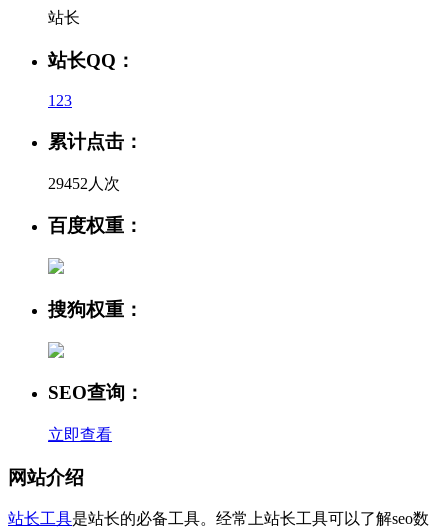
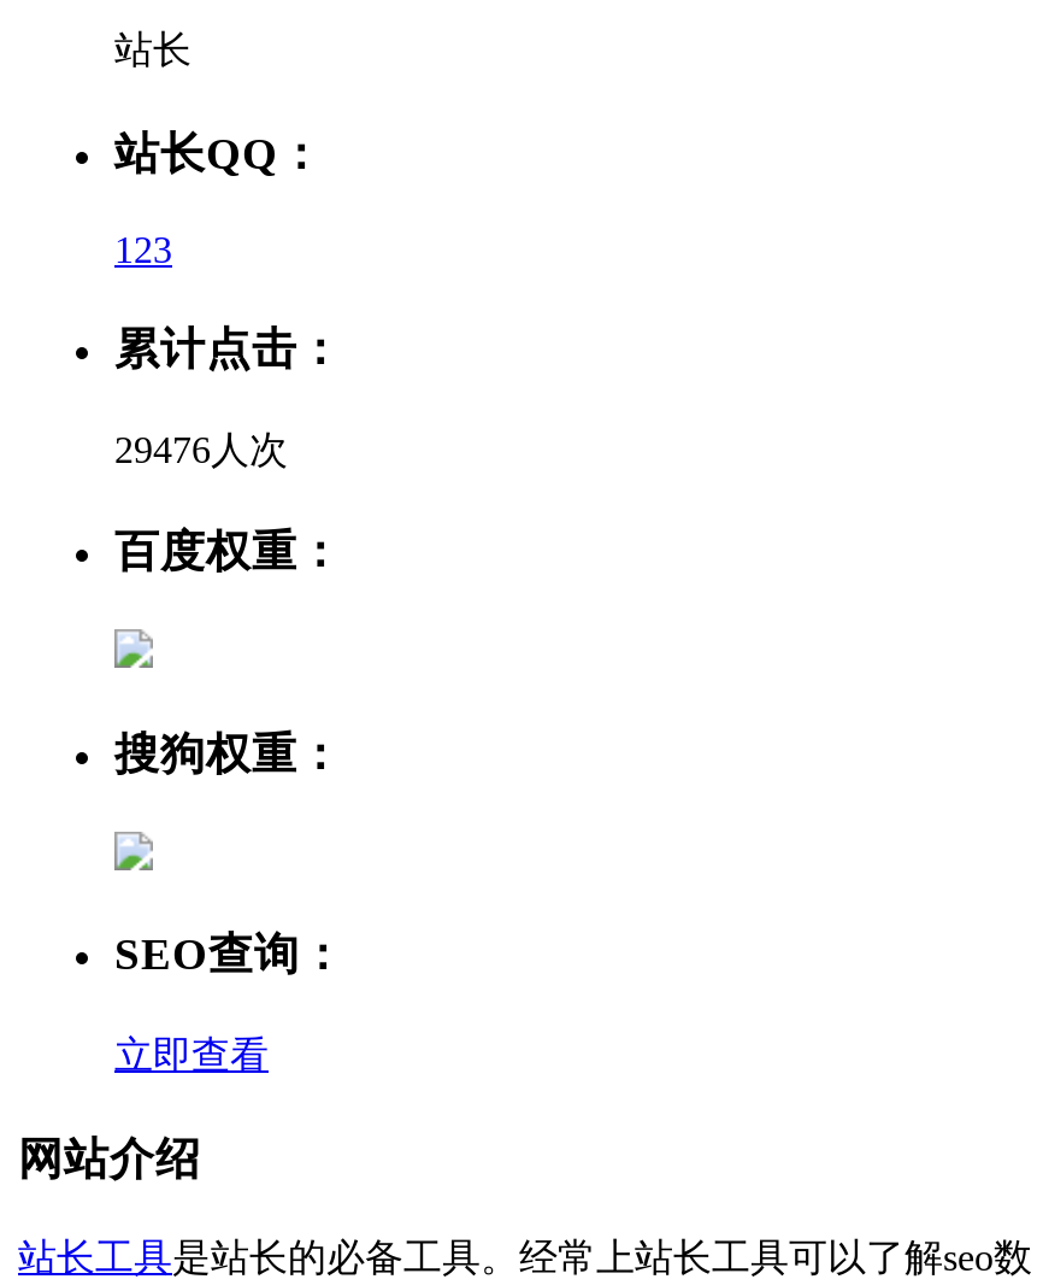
[48,175,120,192] 29452人次 -> [114,428,288,469] 29476人次

